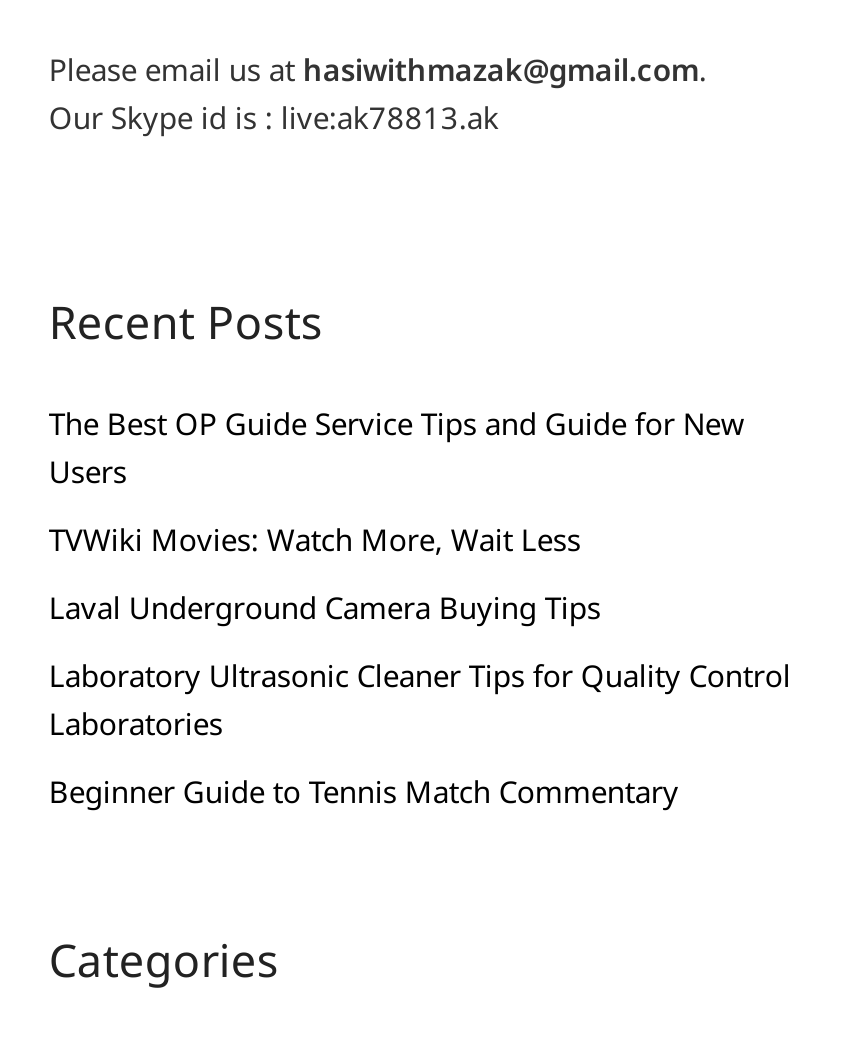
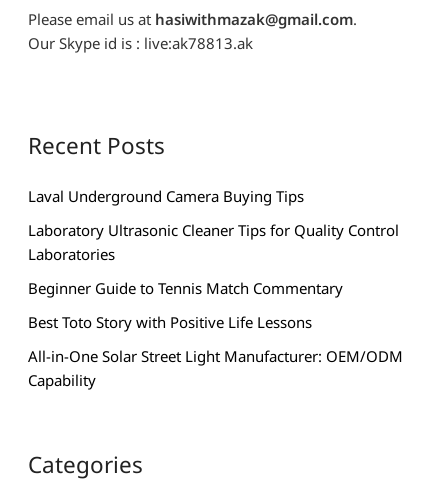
[49,402,745,558] The Best OP Guide Service Tips and Guide for New | Users | TVWiki Movies: Watch More, Wait Less -> none
moved [49,586,791,810] -> [28,186,399,298]: Laval Underground Camera Buying Tips | Laboratory Ultrasonic Cleaner Tips for Quality Control | Laboratories | Beginner Guide to Tennis Match Commentary
none -> [28,312,403,390] Best Toto Story with Positive Life Lessons | All-in-One Solar Street Light Manufacturer: OEM/ODM | Capability

